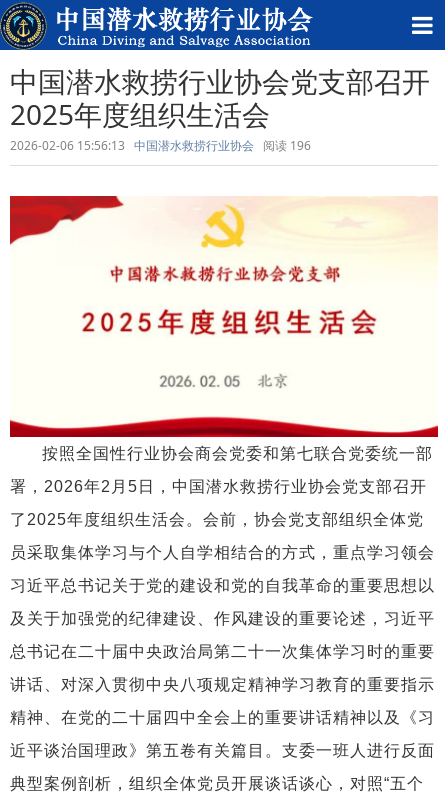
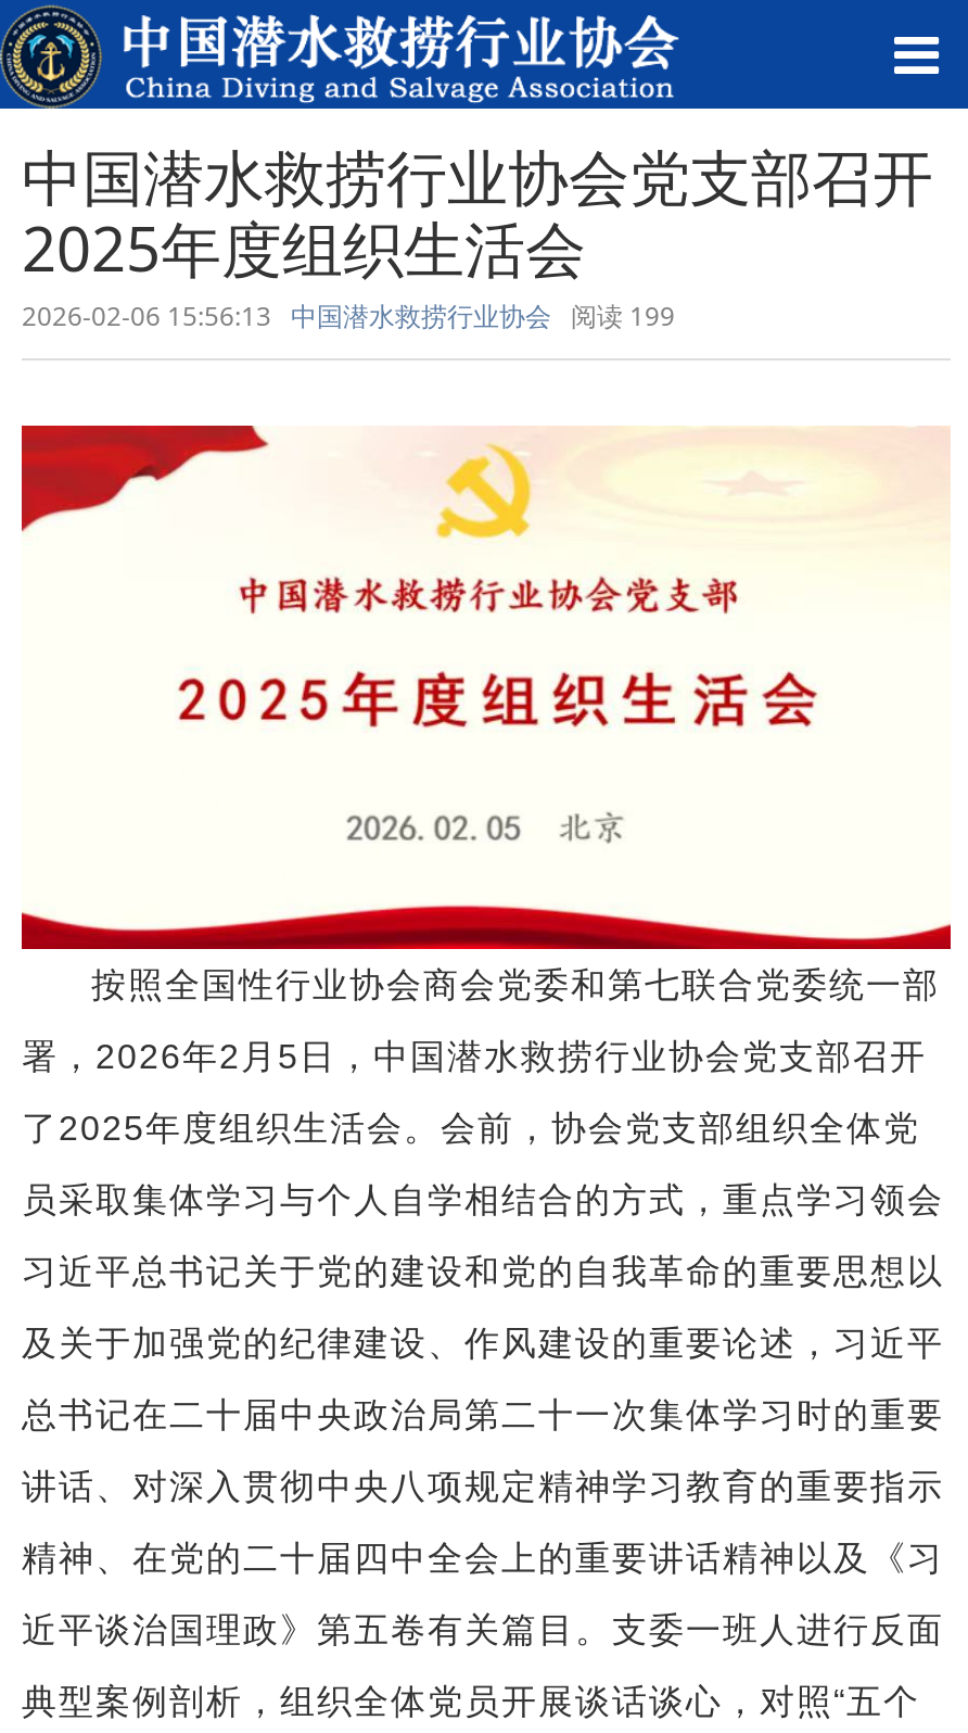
[10,137,311,154] 2026-02-06 15:56:13 中国潜水救捞行业协会 阅读196 -> [22,298,675,334] 2026-02-06 15:56:13 中国潜水救捞行业协会 阅读199

